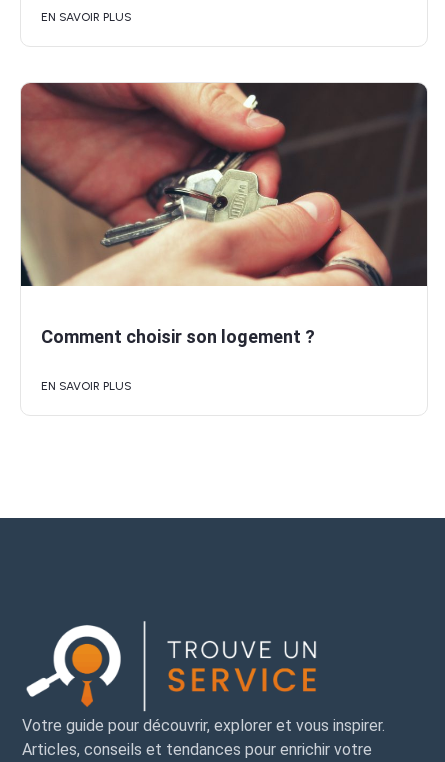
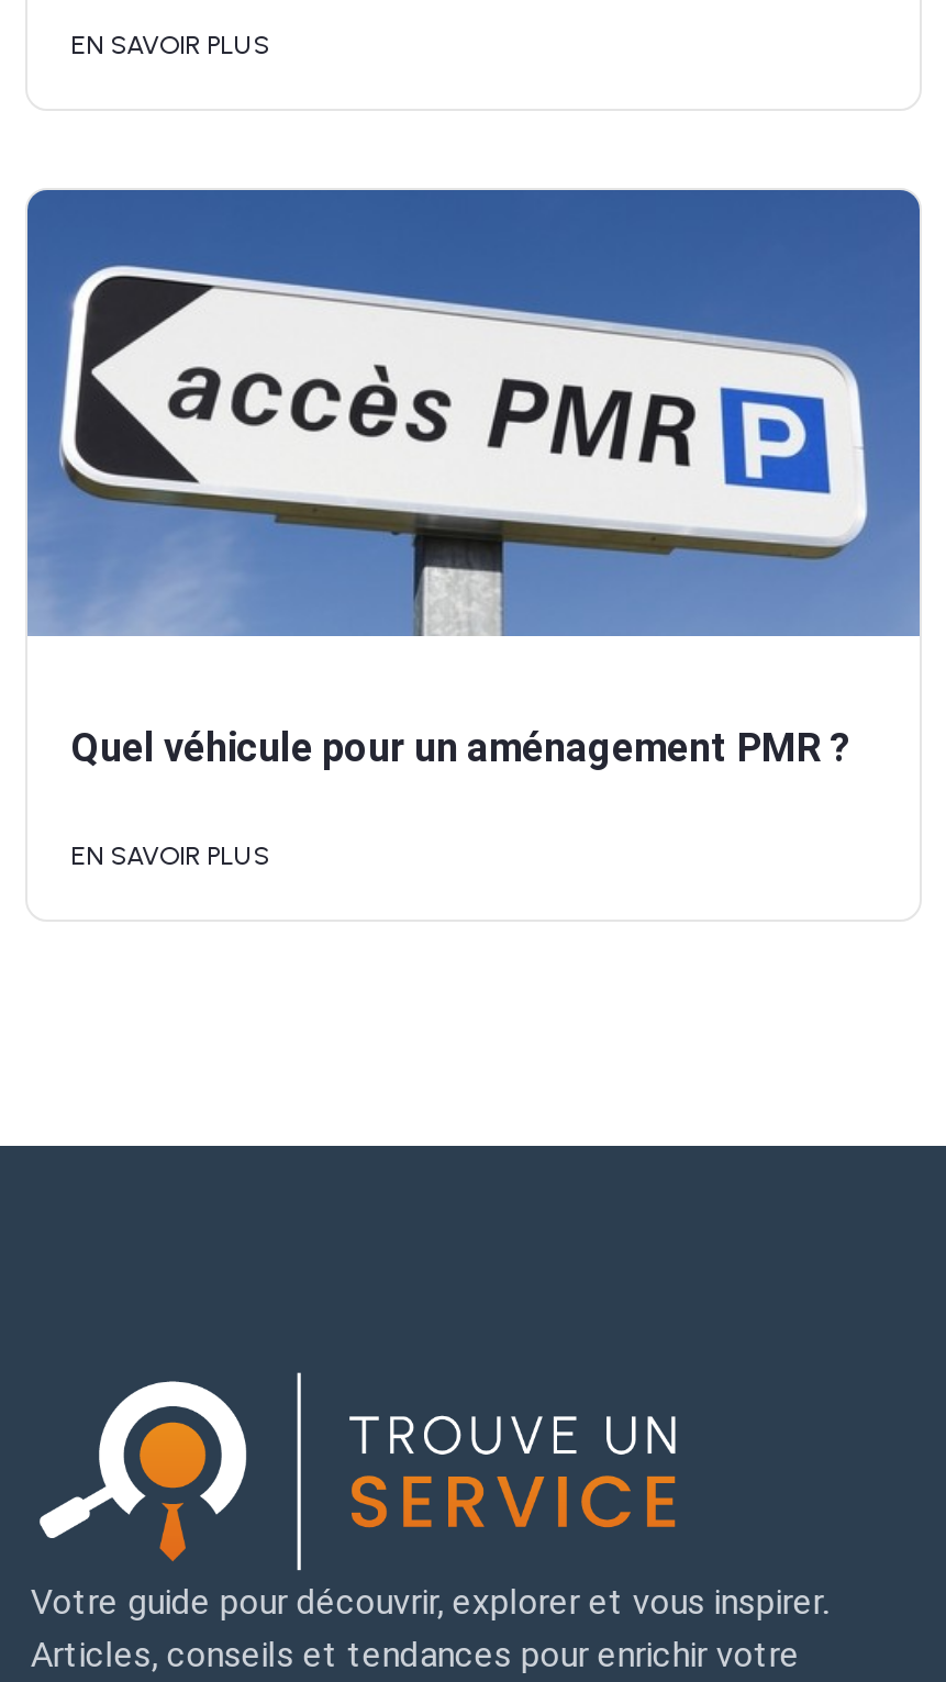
[20,82,428,347] [image] | Comment choisir son logement ? -> [25,188,922,770] [image] | Quel véhicule pour un aménagement PMR ?

